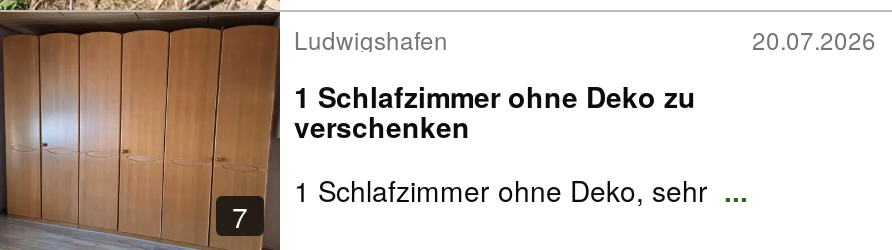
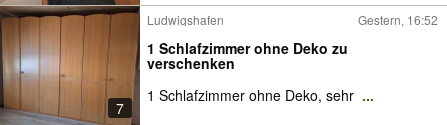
[752,22,876,56] 20.07.2026 -> [358,11,438,28] Gestern, 16:52

